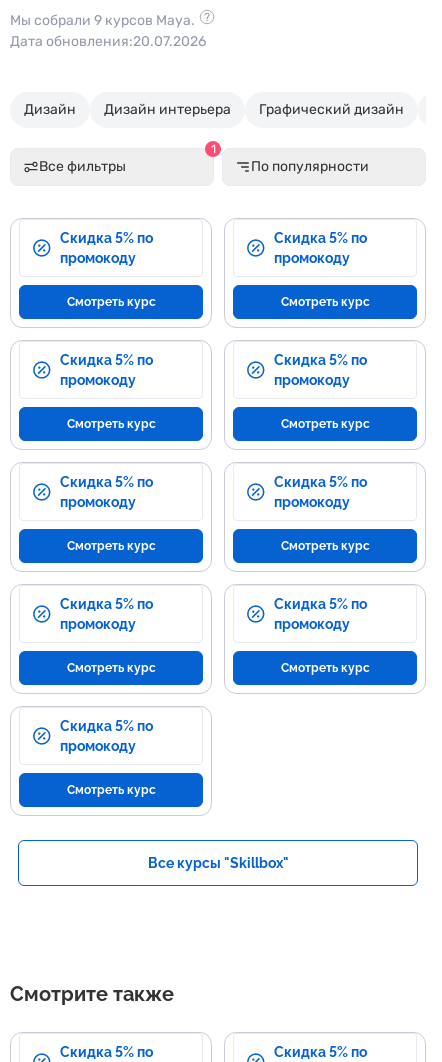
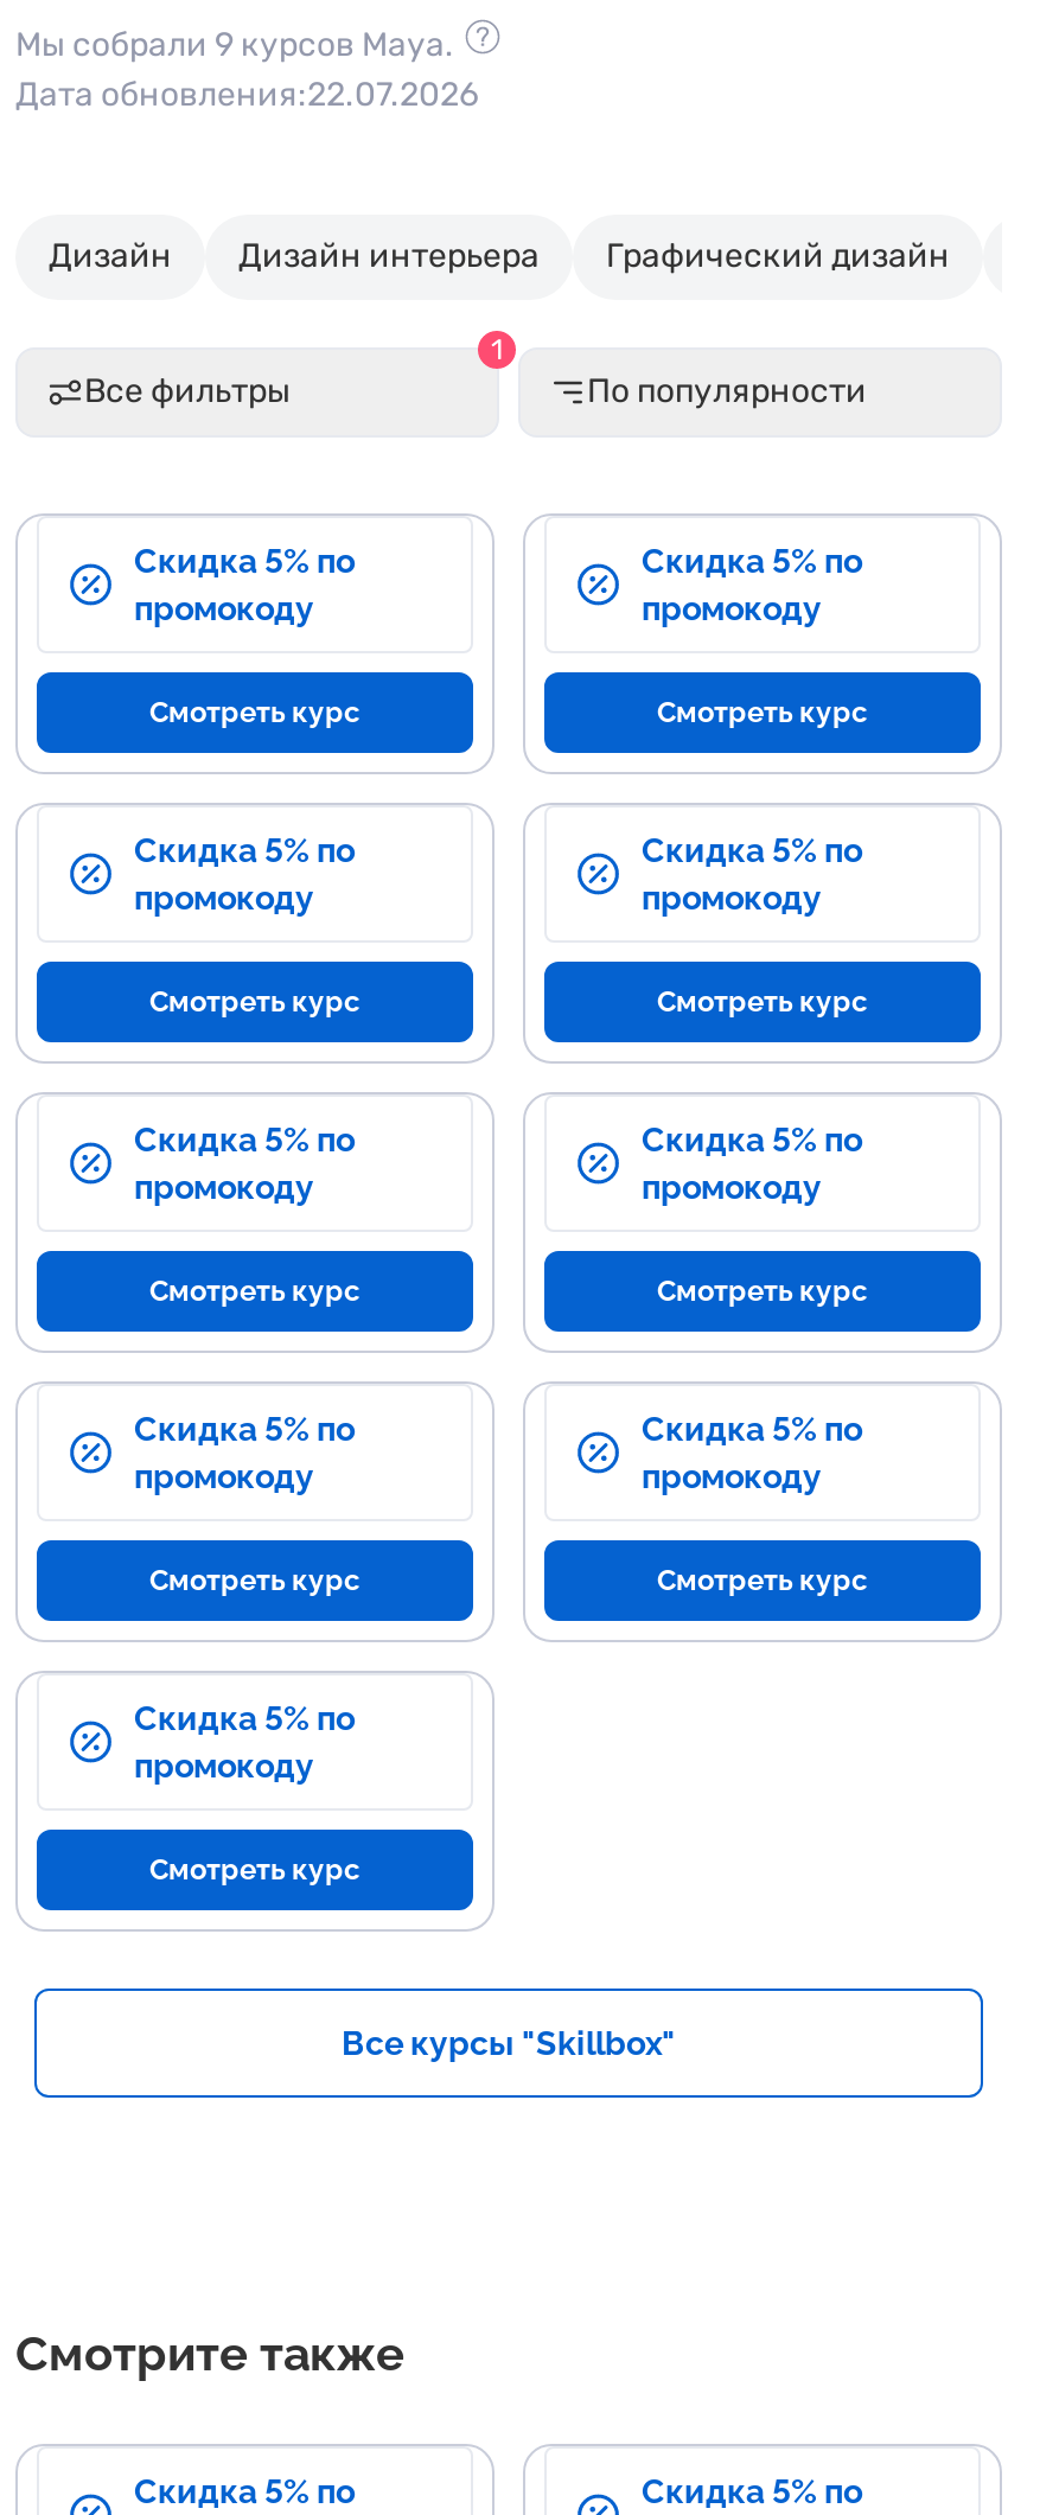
[10,33,206,50] Дата обновления:20.07.2026 -> [15,75,478,115] Дата обновления:22.07.2026

